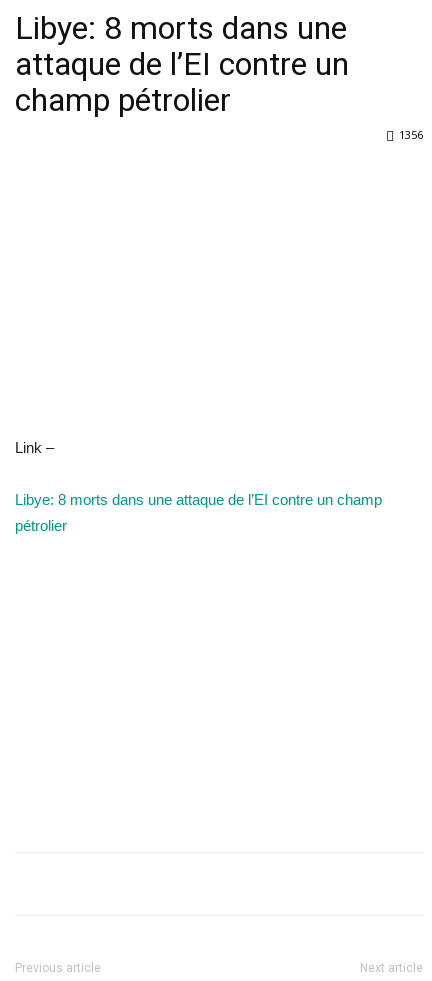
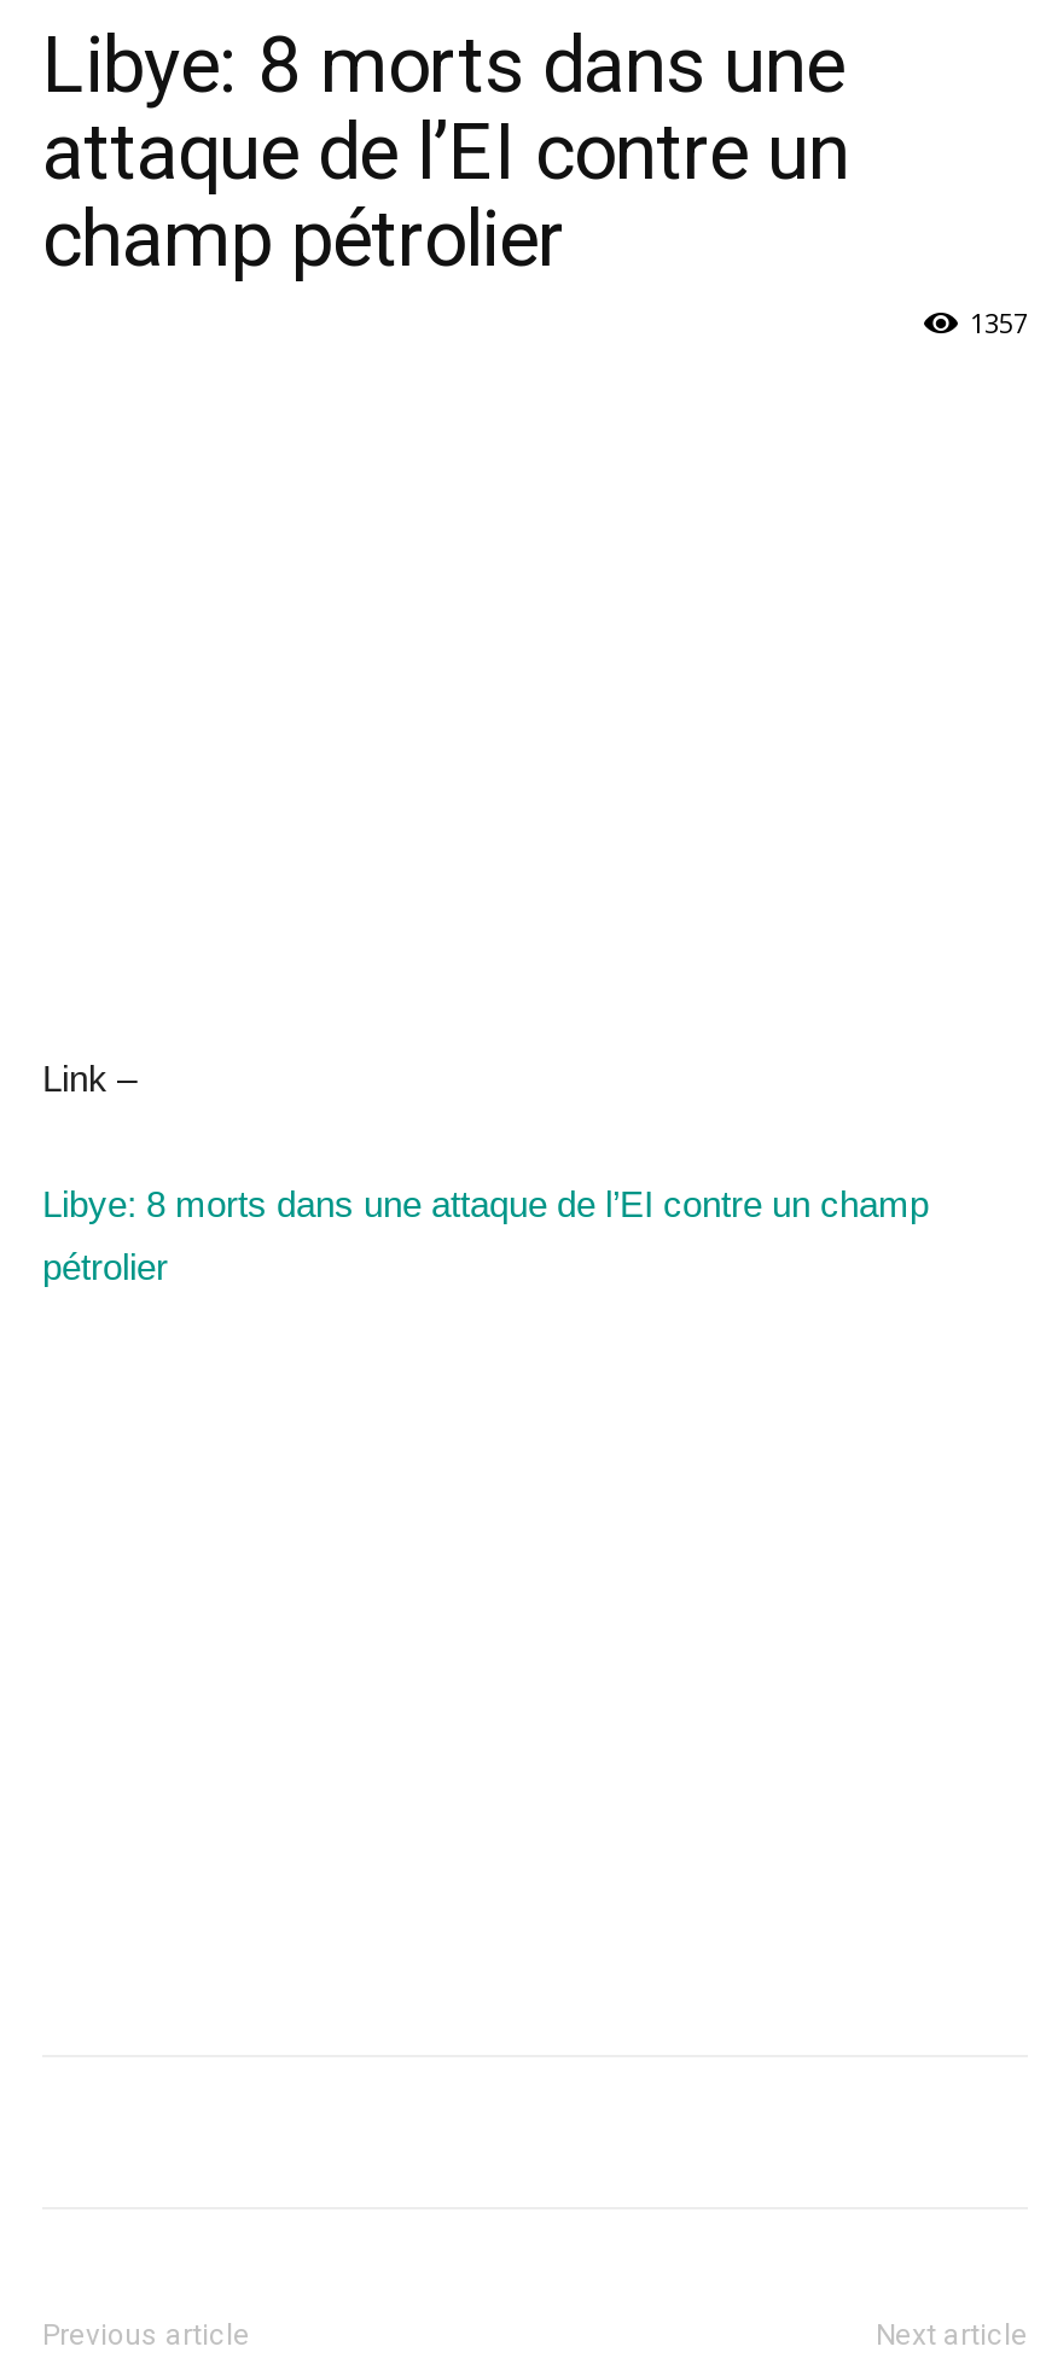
[399,127,423,142] 1356 -> [970,304,1028,340] 1357

